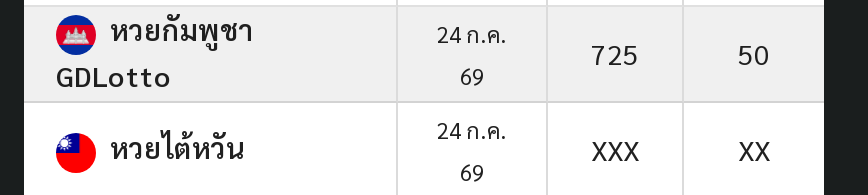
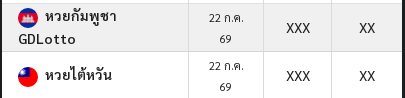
[437,19,507,49] 24 ก.ค. -> [208,10,243,25] 22 ก.ค.
[591,35,770,71] 725 | 50 -> [285,18,375,36] XXX | XX
[437,115,507,145] 24 ก.ค. -> [208,58,243,73] 22 ก.ค.

